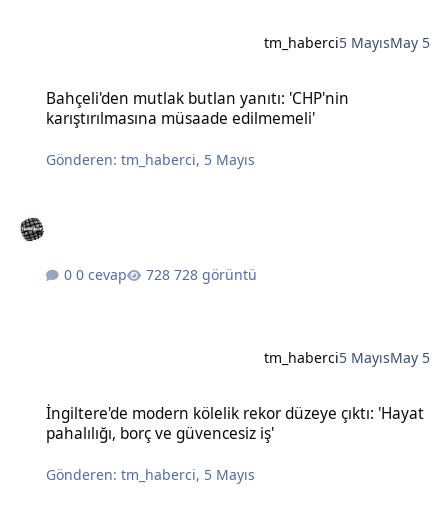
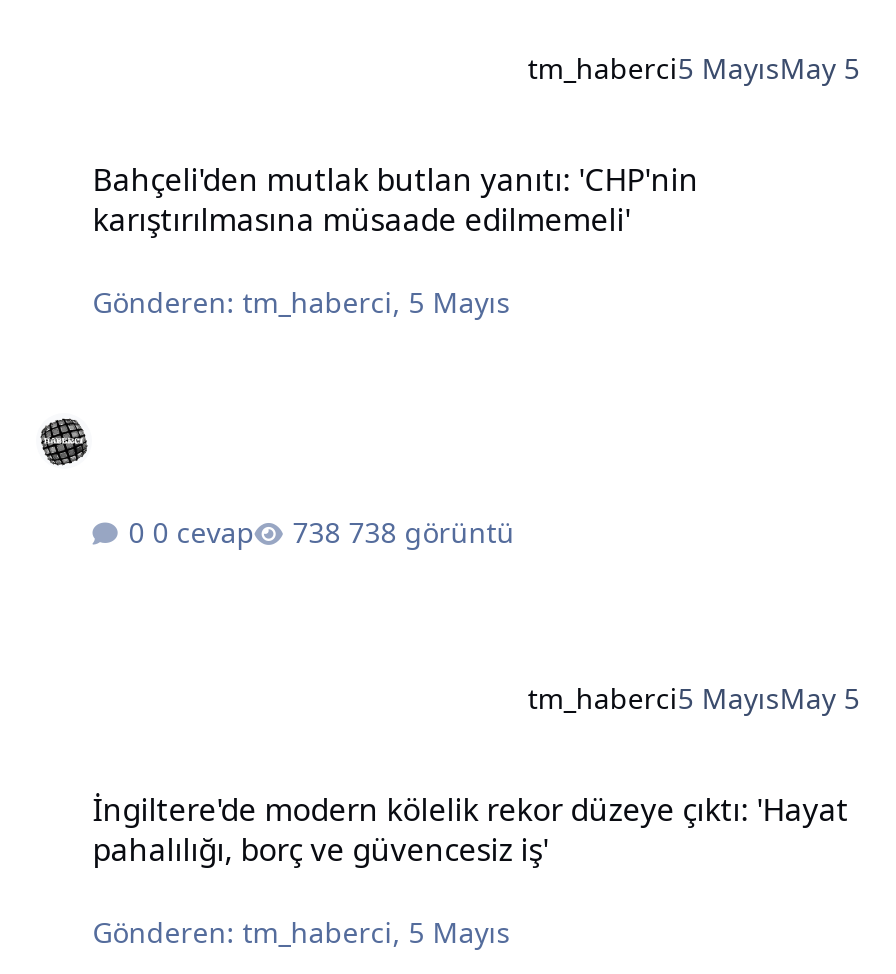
[174,265,257,284] 728 görüntü -> [348,513,514,551] 738 görüntü

